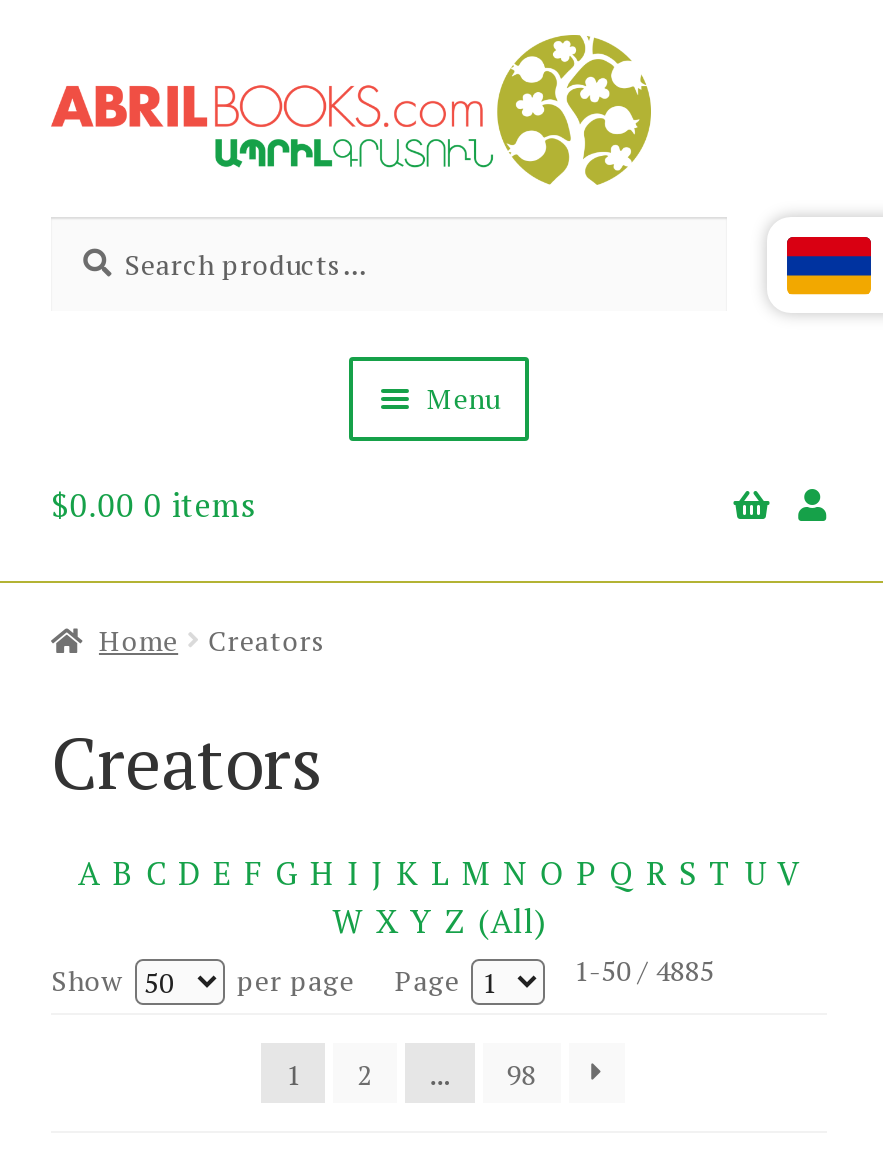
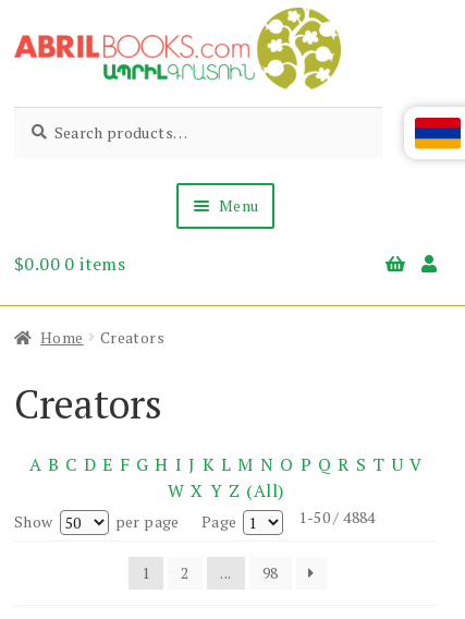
[574,951,715,989] 1-50 / 4885 -> [299,506,375,527] 1-50 / 4884

